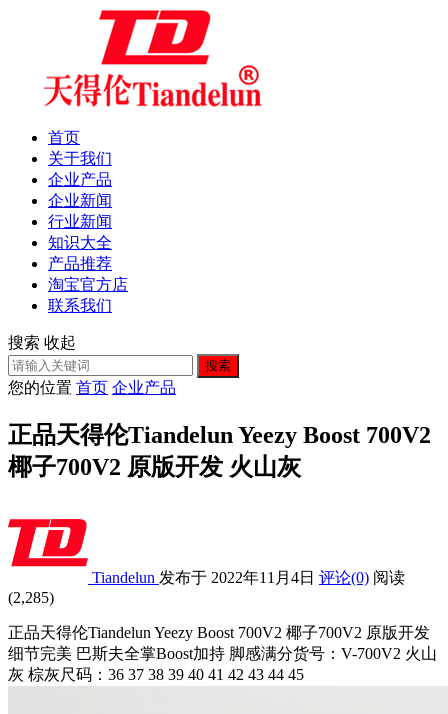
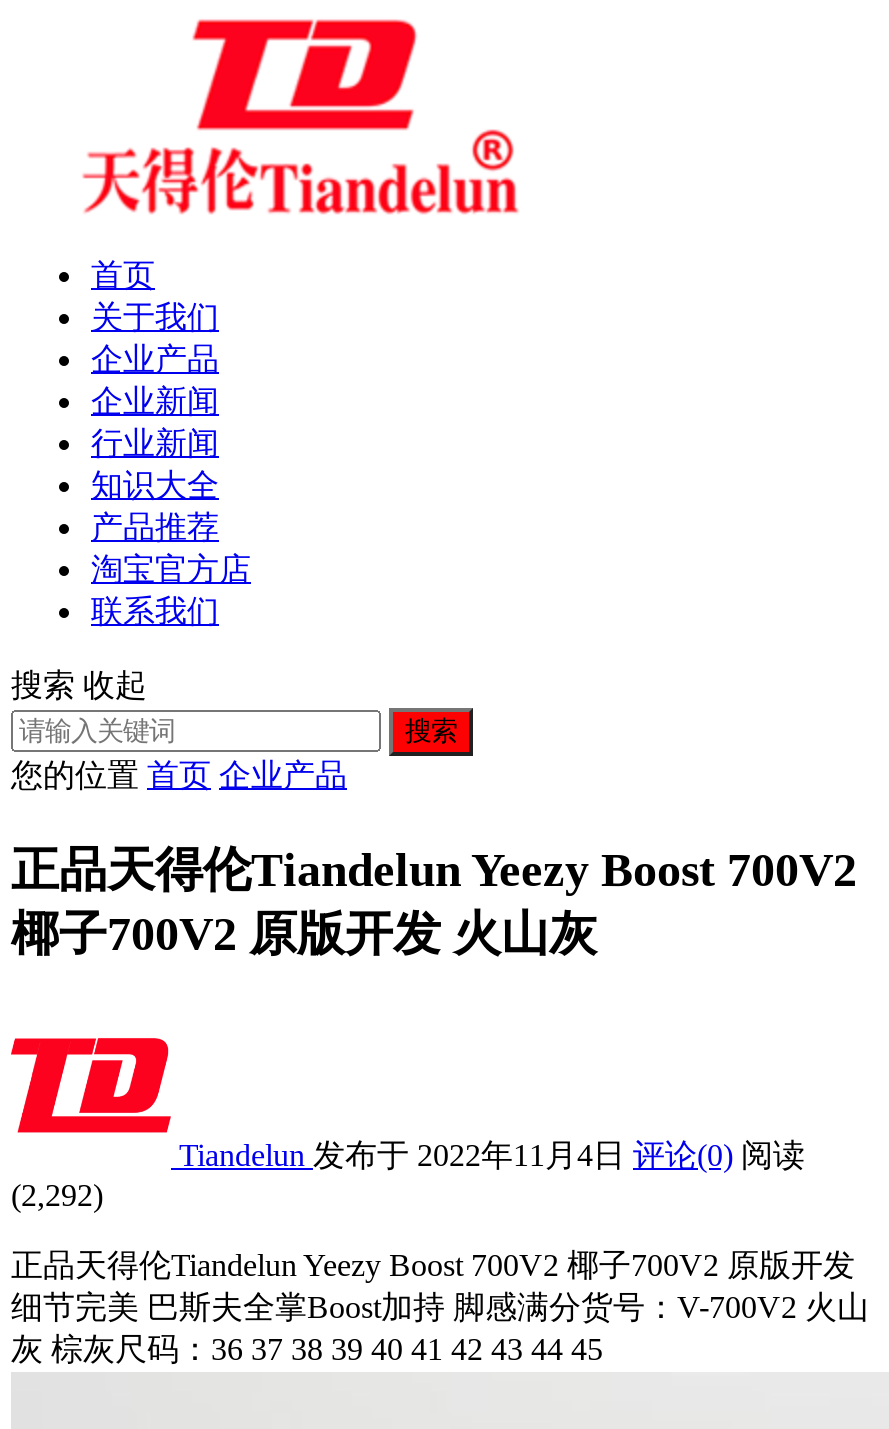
[8,589,54,606] (2,285) -> [11,1178,103,1212] (2,292)

